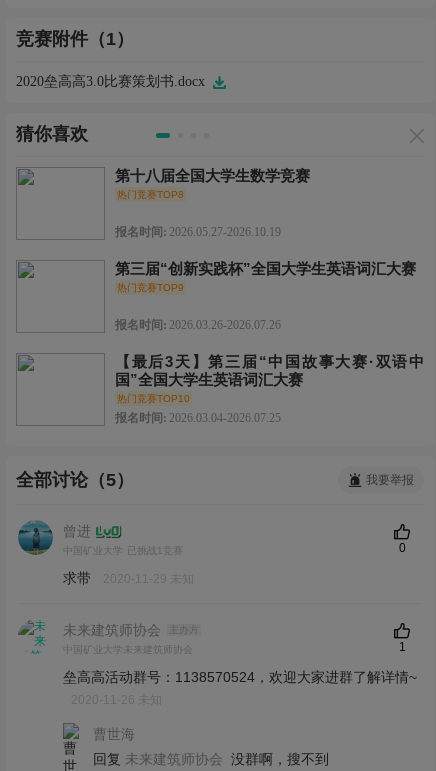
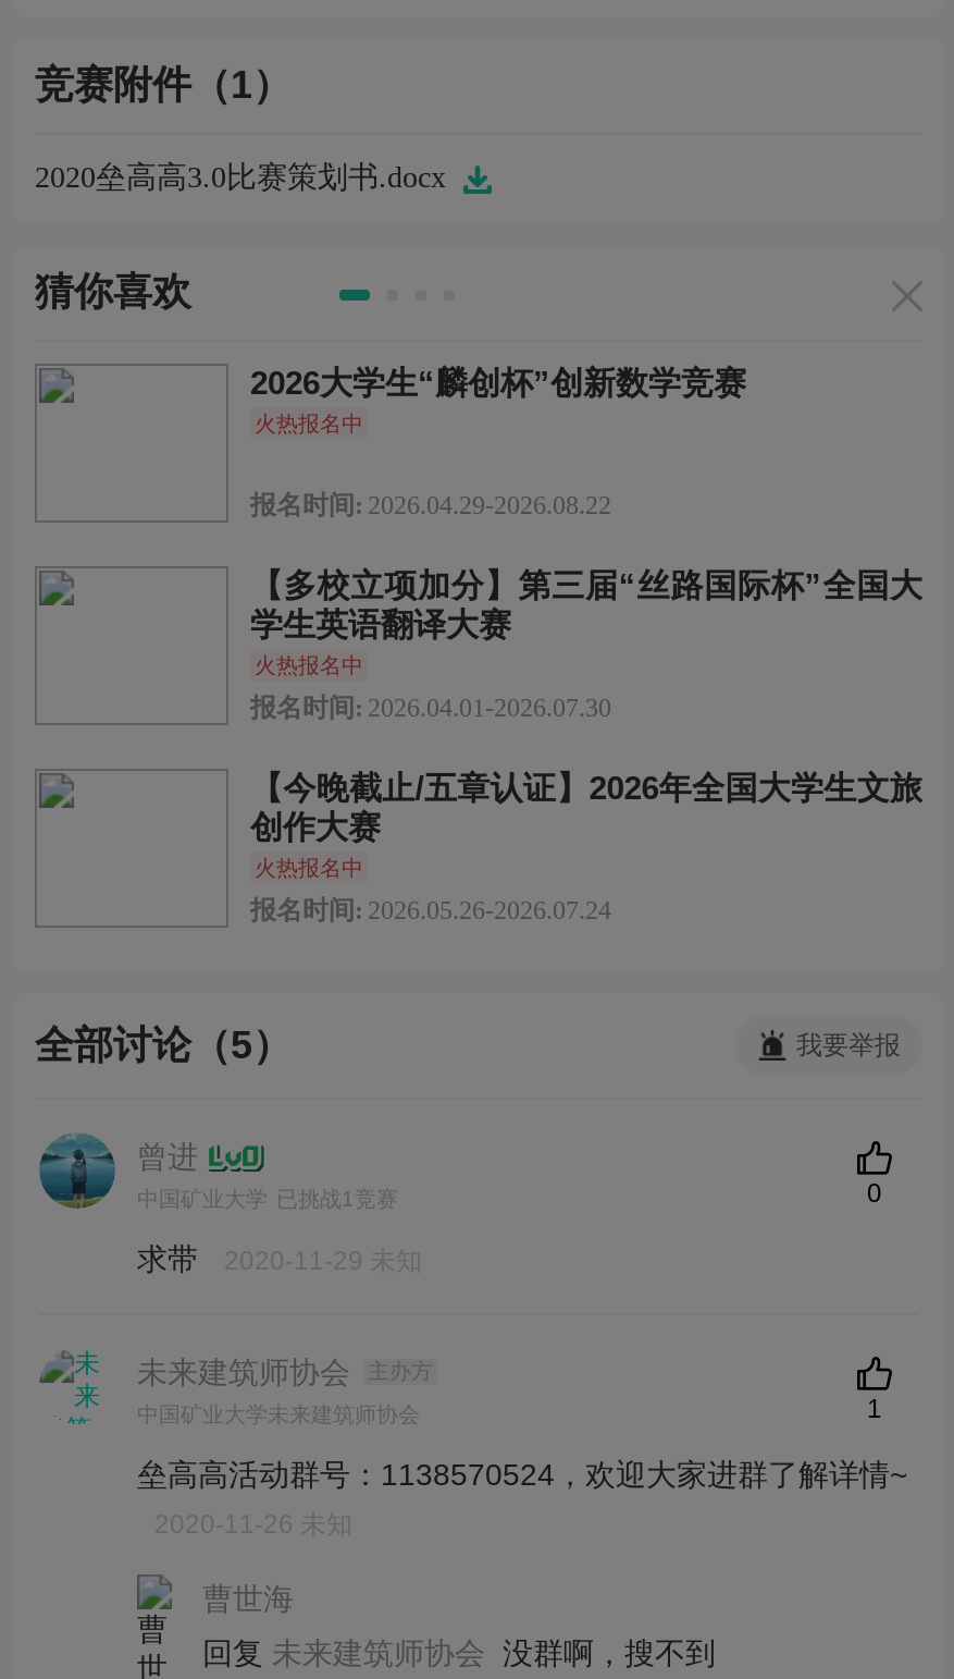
[115,167,310,200] 第十八届全国大学生数学竞赛 | 热门竞赛TOP8 -> [250,364,746,436] 2026大学生“麟创杯”创新数学竞赛 | 火热报名中
[115,225,281,239] 报名时间: 2026.05.27-2026.10.19 -> [250,490,611,520] 报名时间: 2026.04.29-2026.08.22
[115,260,416,293] 第三届“创新实践杯”全国大学生英语词汇大赛 | 热门竞赛TOP9 -> [250,566,922,677] 【多校立项加分】第三届“丝路国际杯”全国大 | 学生英语翻译大赛 | 火热报名中
[115,318,281,332] 报名时间: 2026.03.26-2026.07.26 -> [250,693,611,723] 报名时间: 2026.04.01-2026.07.30
[115,353,424,404] 【最后3天】第三届“中国故事大赛·双语中 | 国”全国大学生英语词汇大赛 | 热门竞赛TOP10 -> [250,769,922,880] 【今晚截止/五章认证】2026年全国大学生文旅 | 创作大赛 | 火热报名中
[115,411,281,425] 报名时间: 2026.03.04-2026.07.25 -> [250,895,611,926] 报名时间: 2026.05.26-2026.07.24

